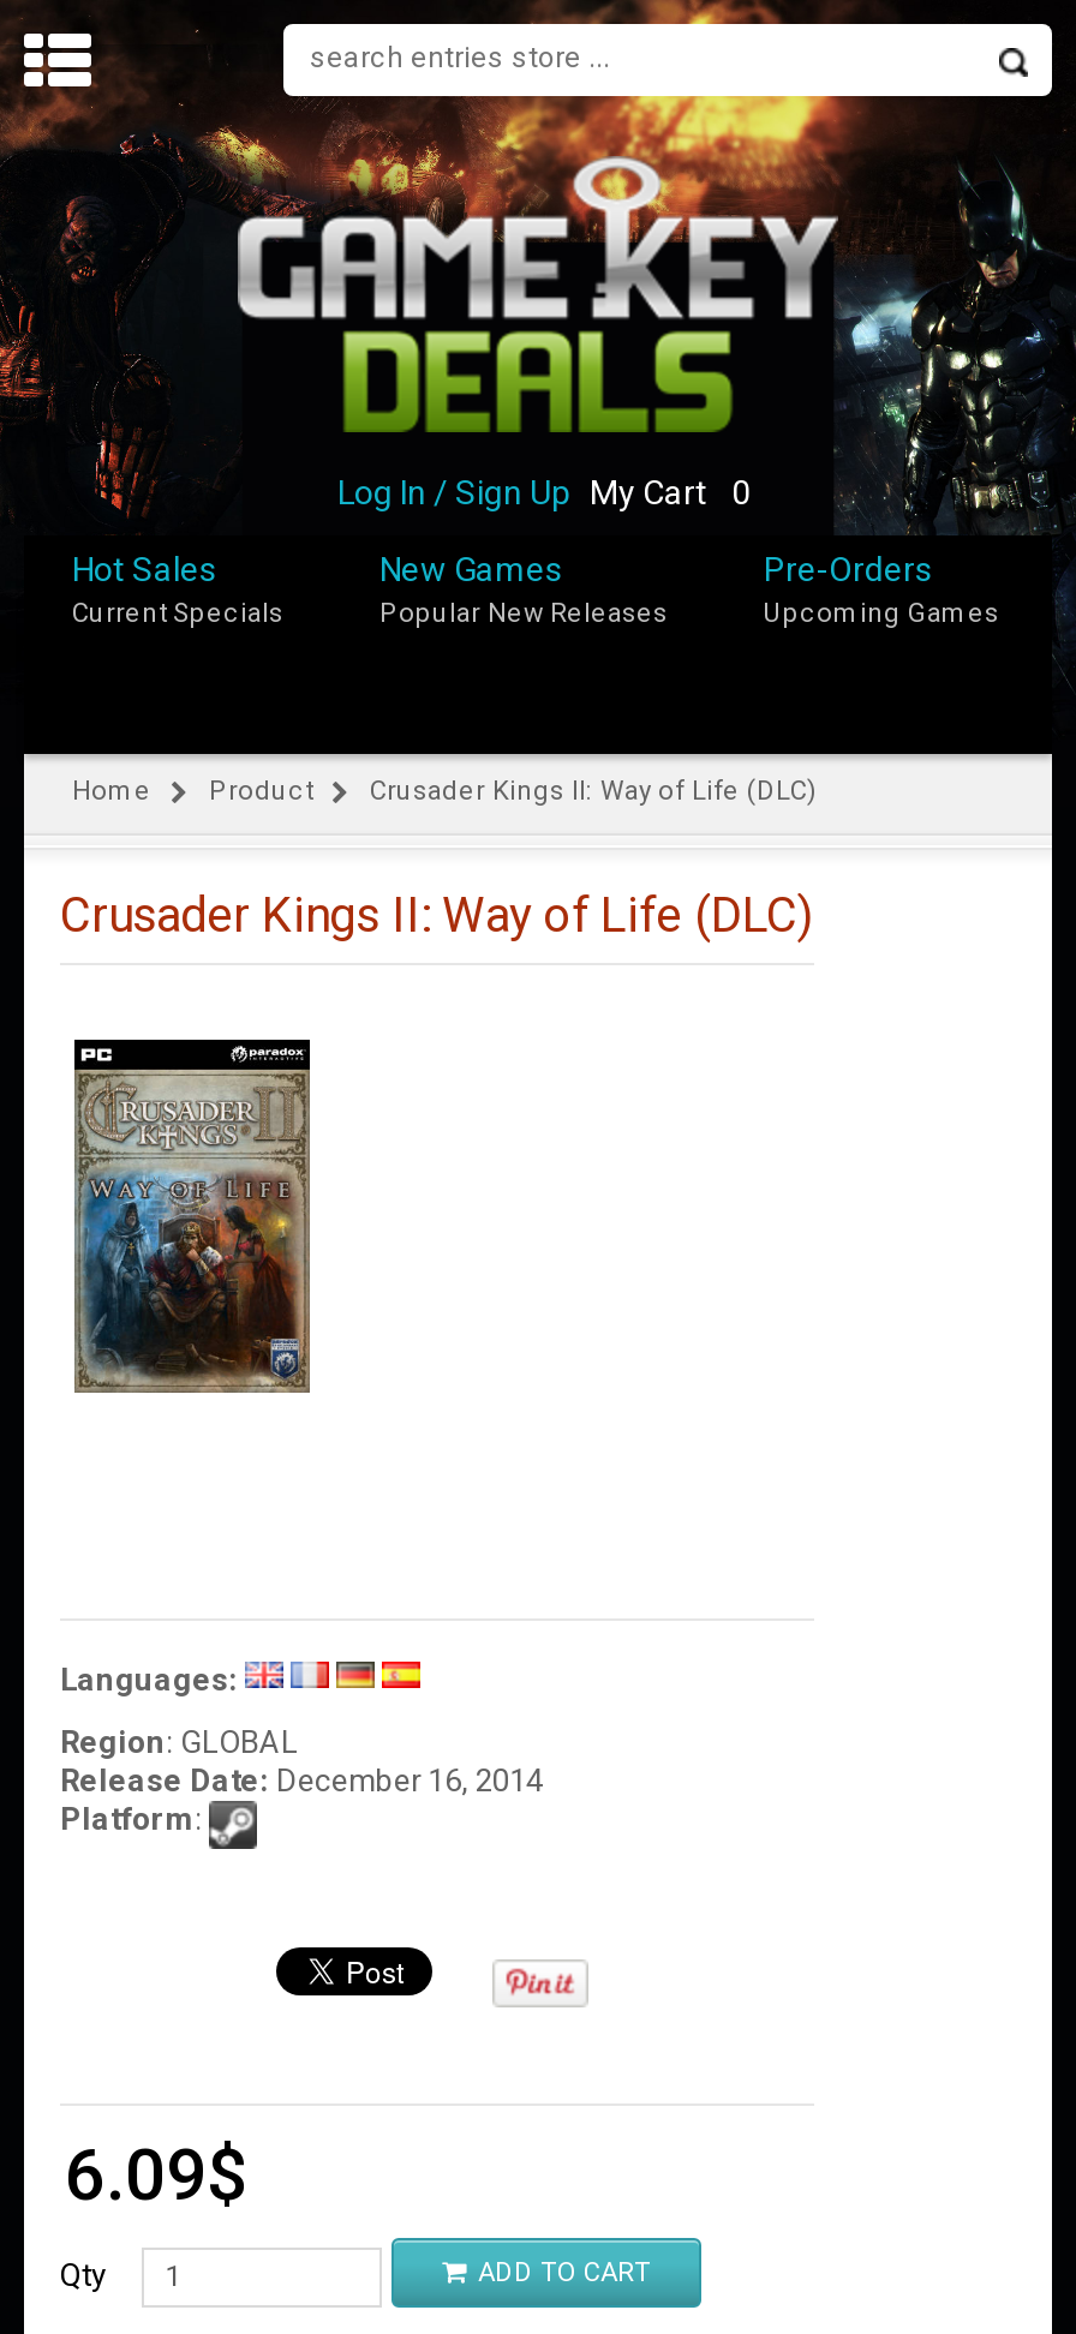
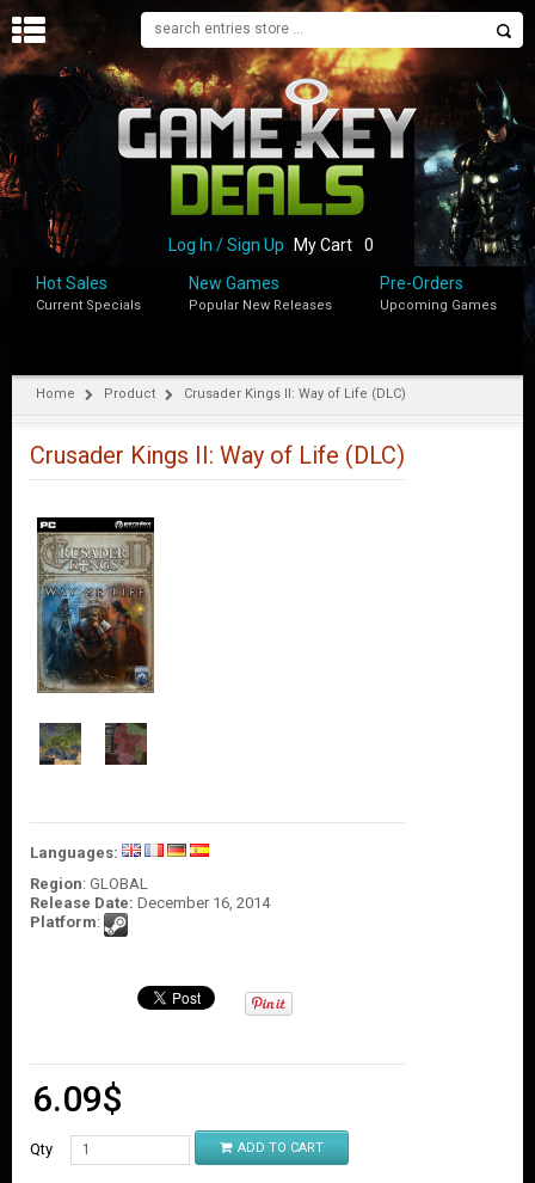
none -> [38,722,82,766] [image]
none -> [104,722,148,766] [image]

